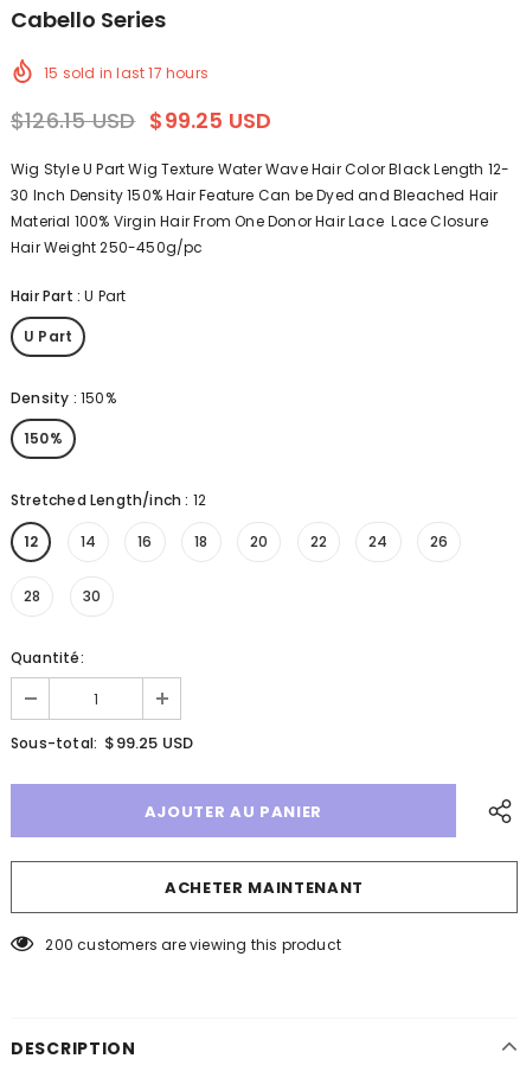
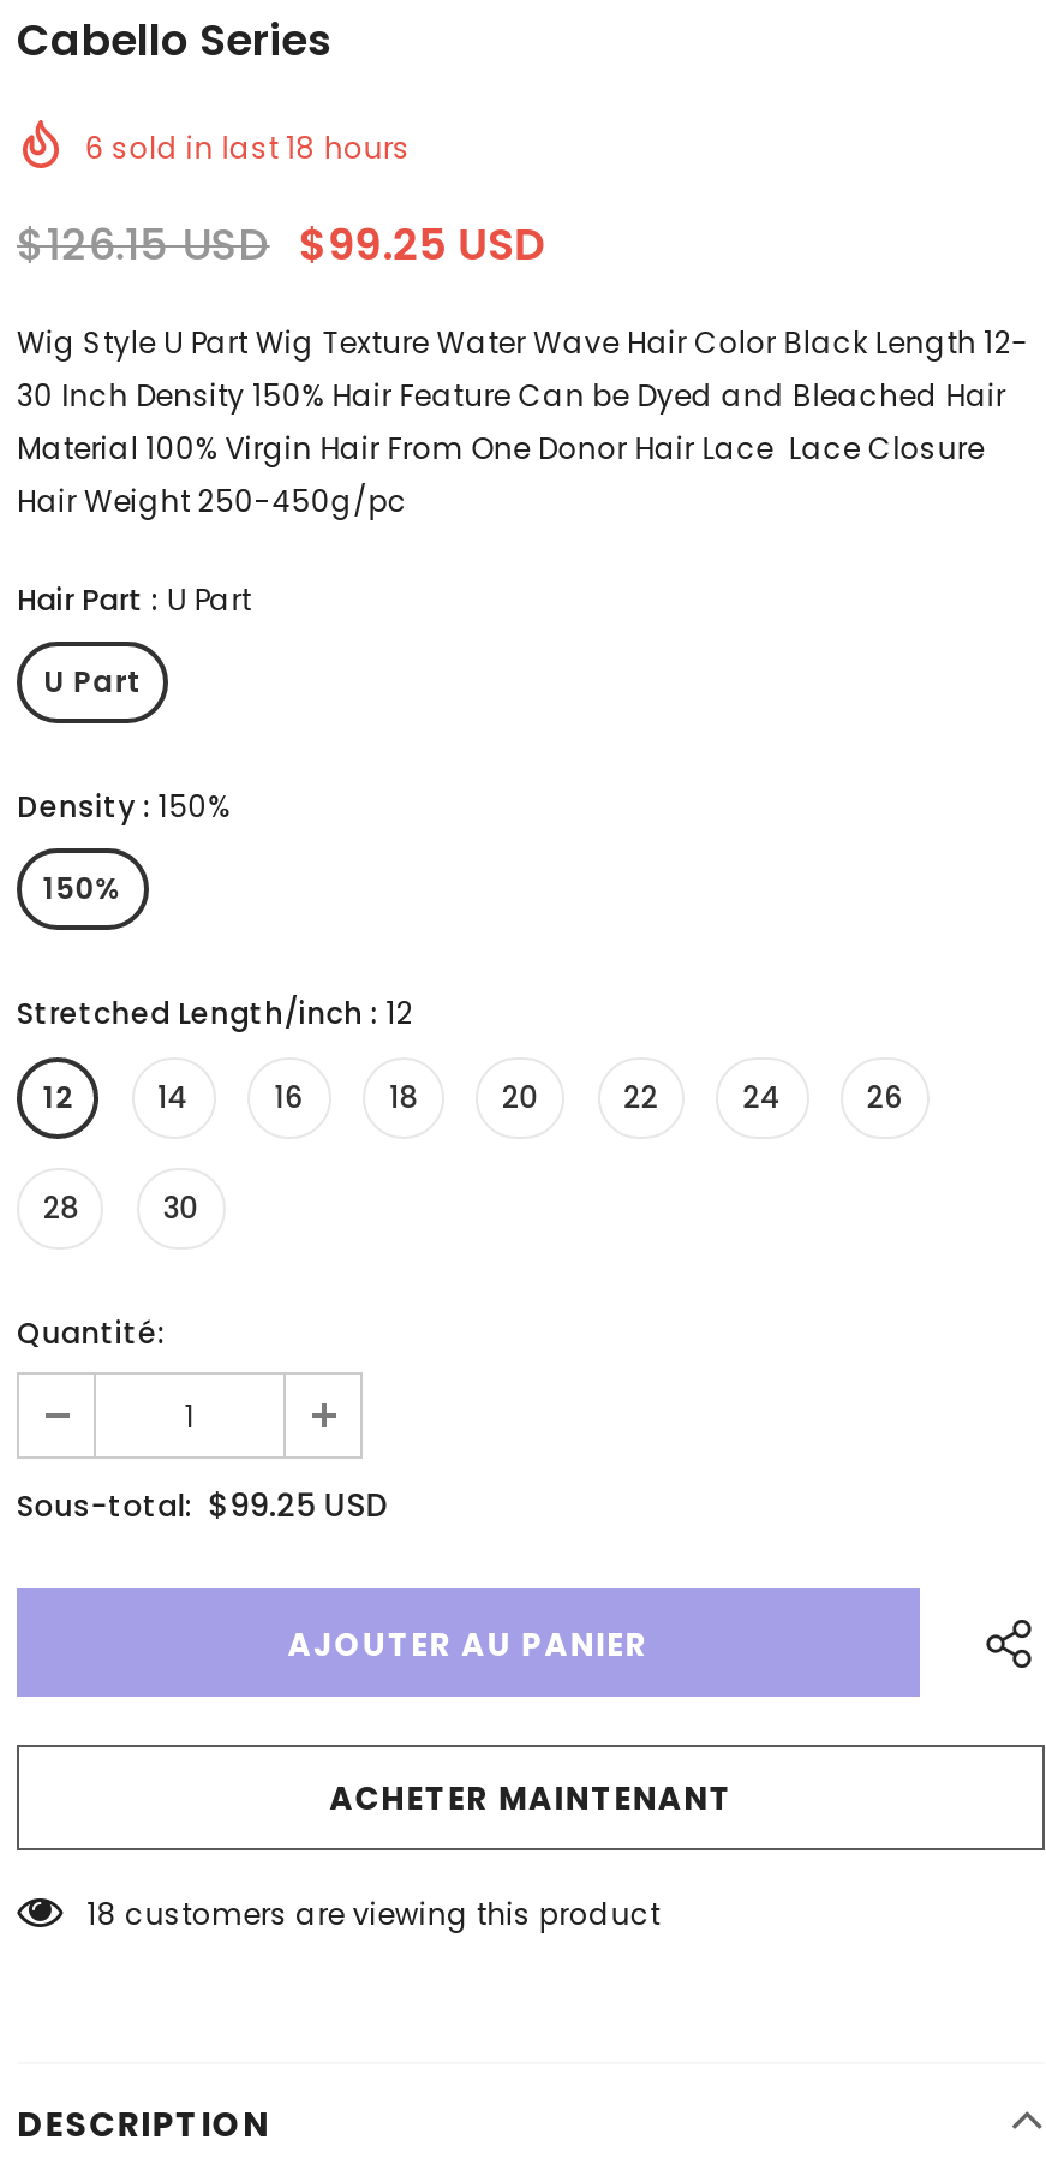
[44,63,209,83] 15 sold in last 17 hours -> [85,127,410,168] 6 sold in last 18 hours
[45,934,341,954] 200 customers are viewing this product -> [87,1893,660,1934] 18 customers are viewing this product

